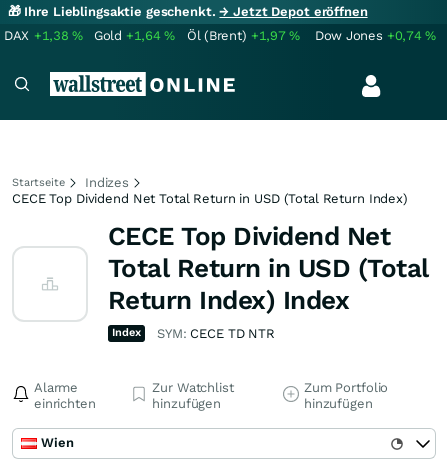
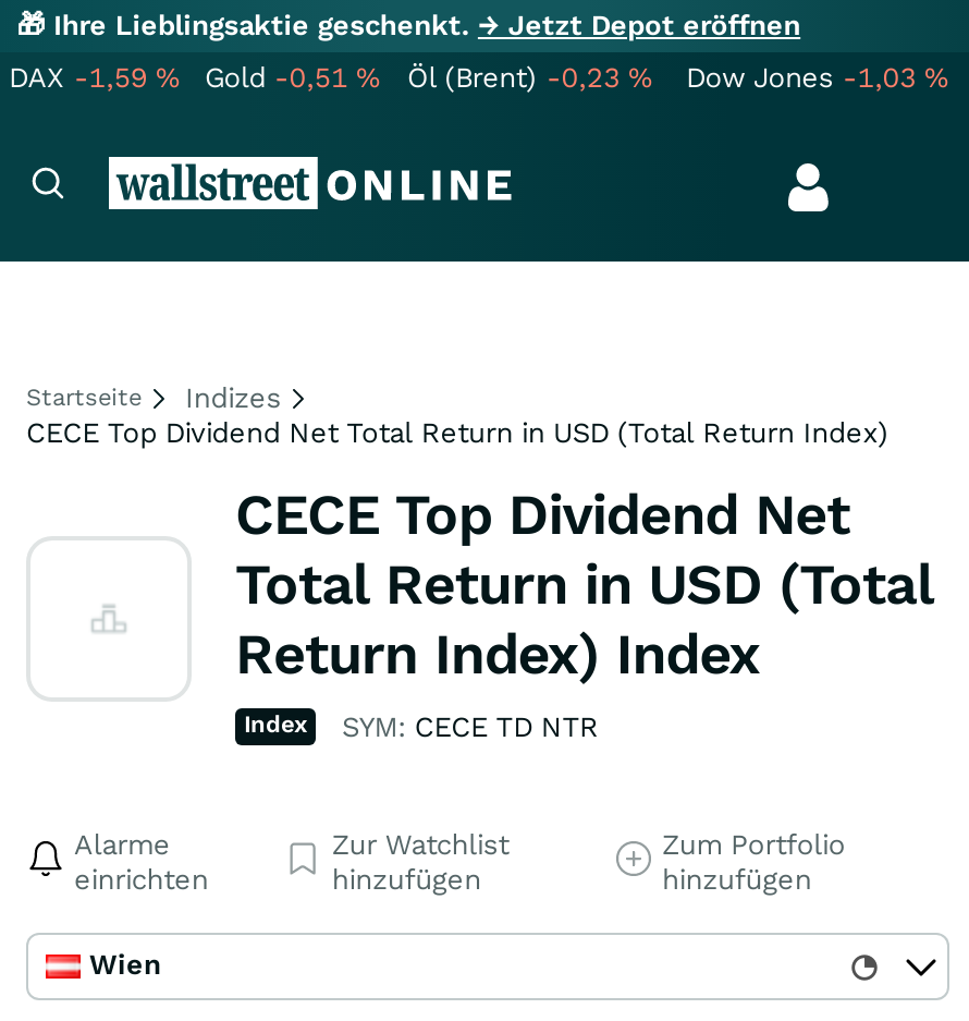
[4,28,83,43] DAX +1,38% -> [9,61,179,94] DAX -1,59%
[94,28,175,43] Gold +1,64% -> [205,61,379,94] Gold -0,51%
[187,28,300,43] Öl (Brent) +1,97% -> [407,61,652,94] Öl (Brent) -0,23%
[315,28,436,43] Dow Jones +0,74% -> [686,61,948,94] Dow Jones -1,03%

